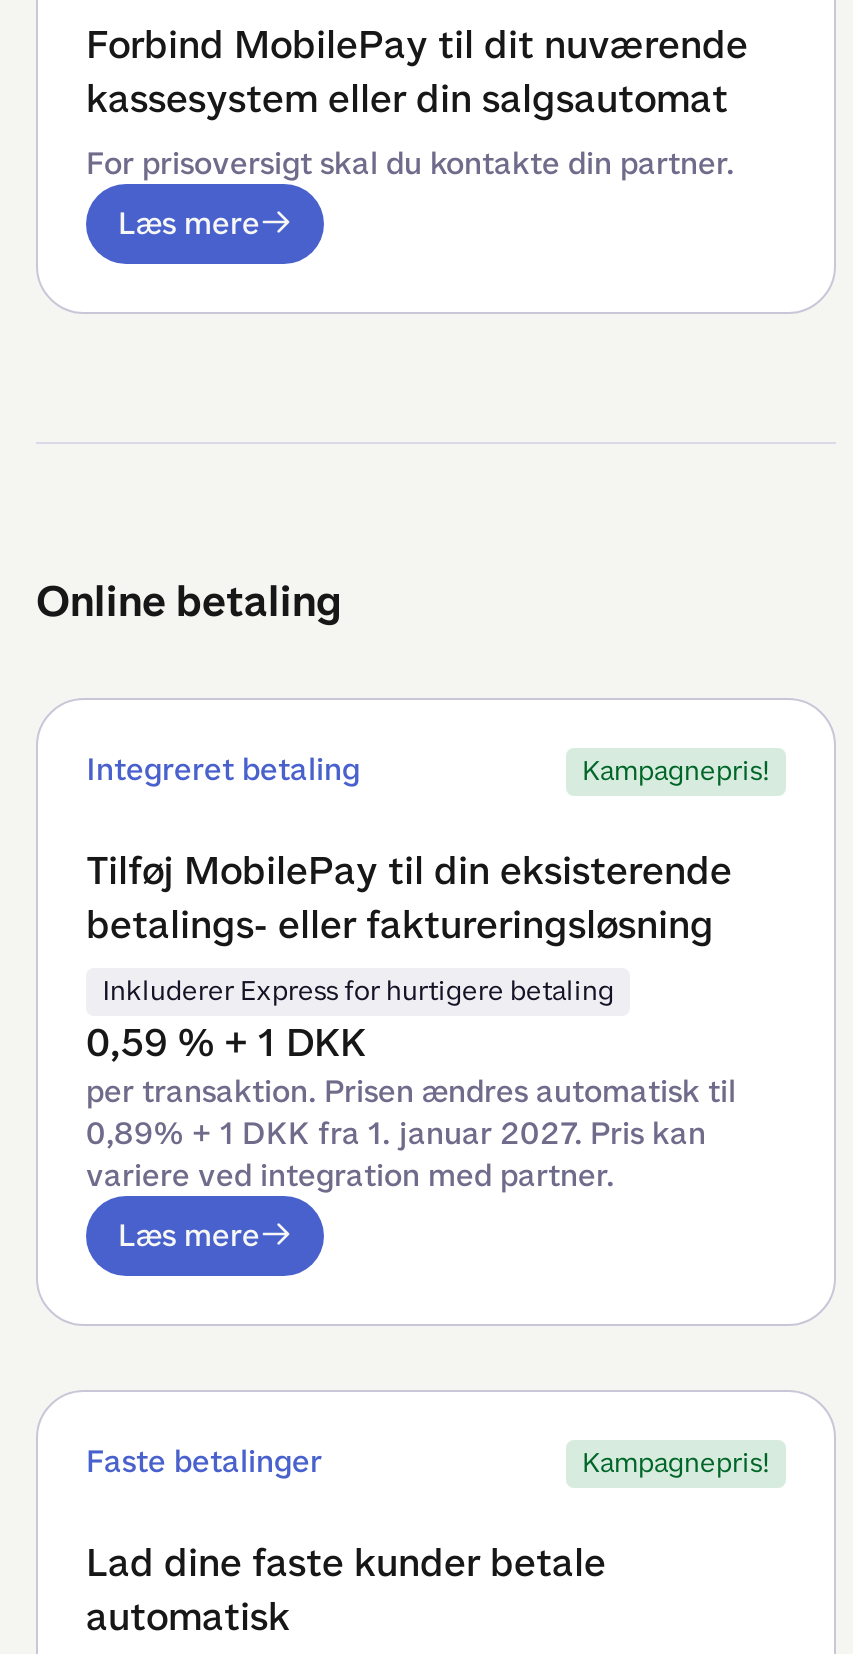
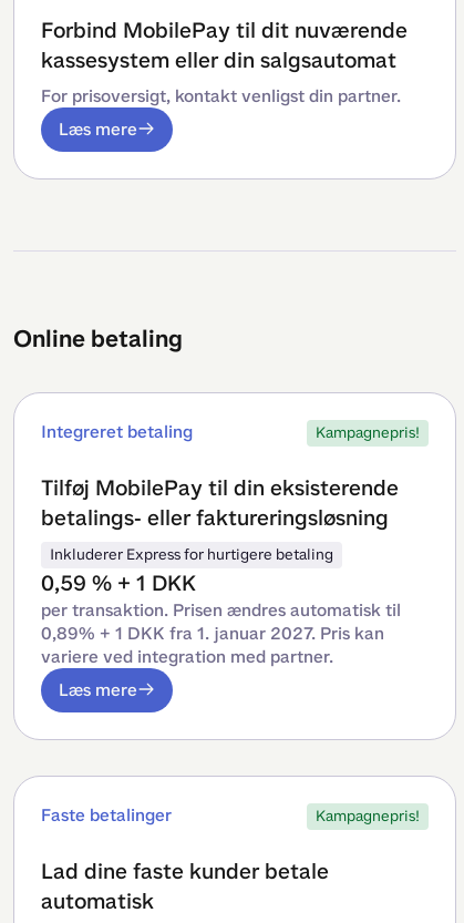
[86,142,734,184] For prisoversigt skal du kontakte din partner. -> [41,84,401,107] For prisoversigt, kontakt venligst din partner.

